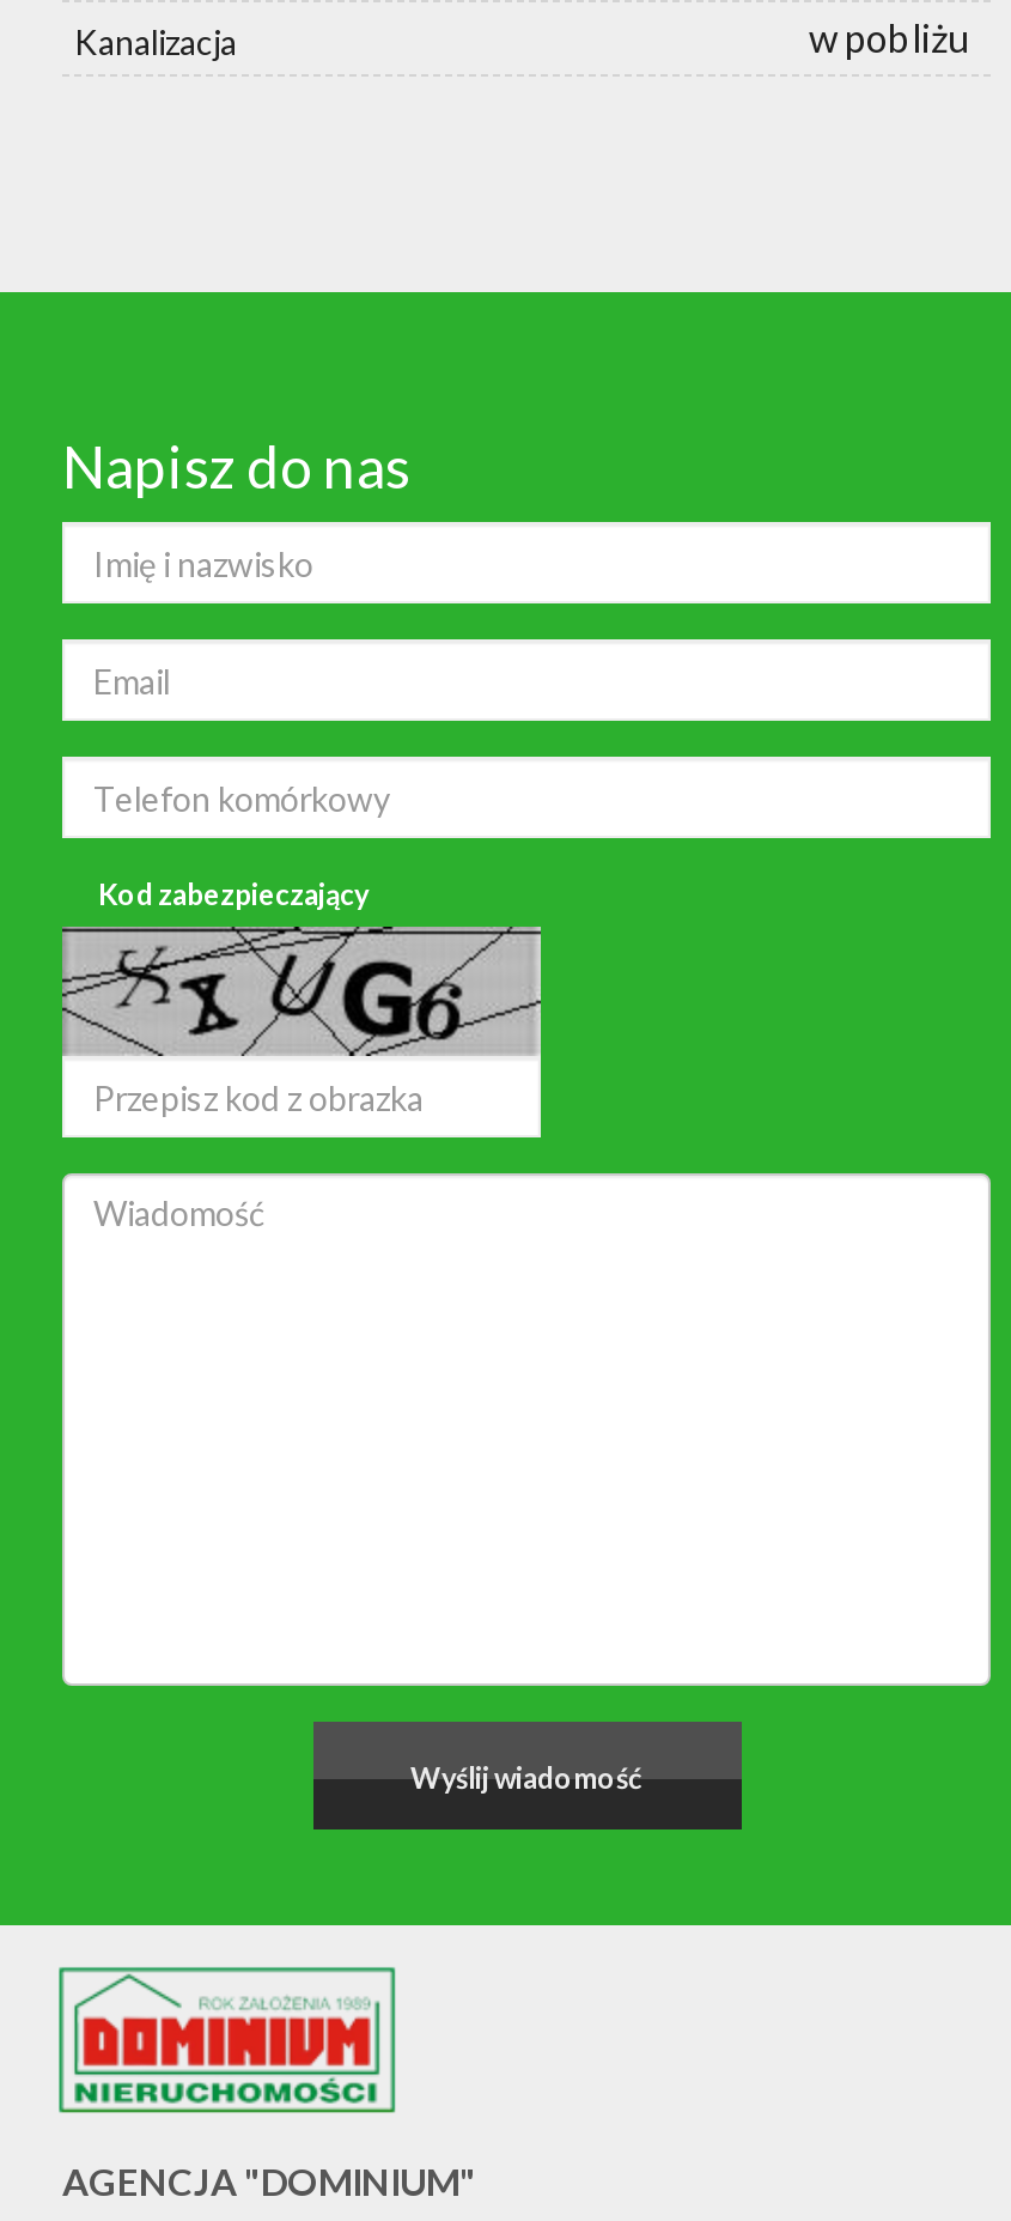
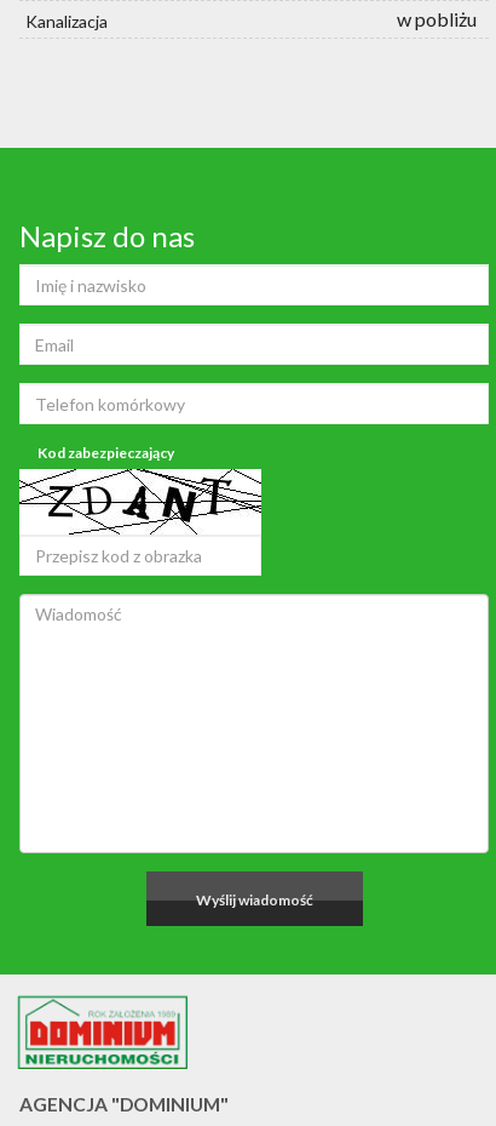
[60,924,541,1058] [image] -> [18,468,263,535] [image]

